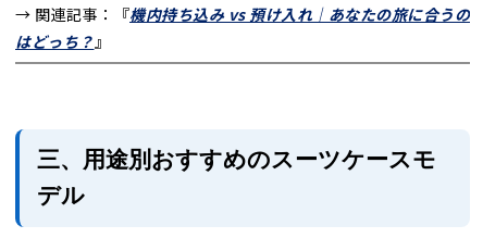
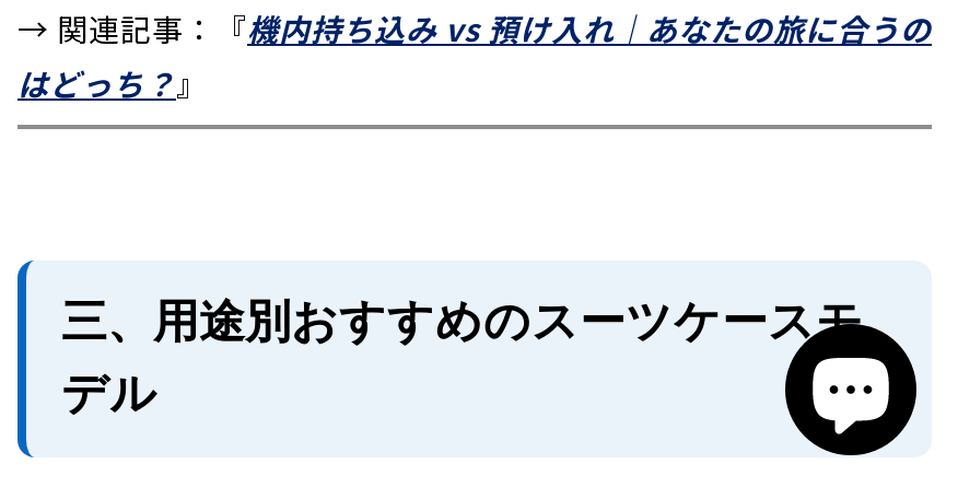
none -> [783,326,919,457] [image]

